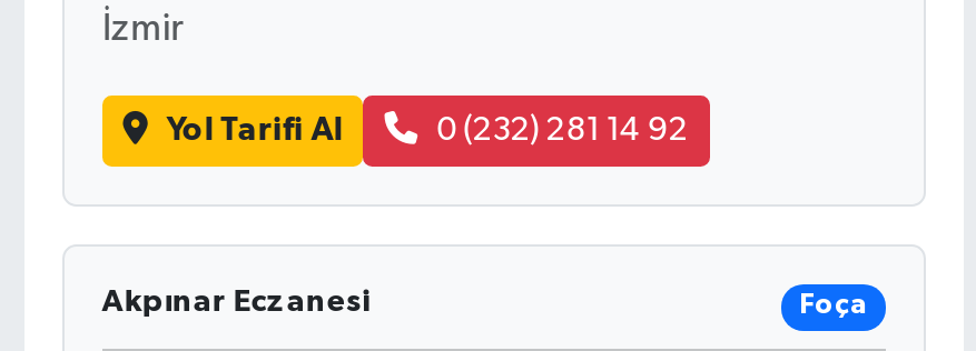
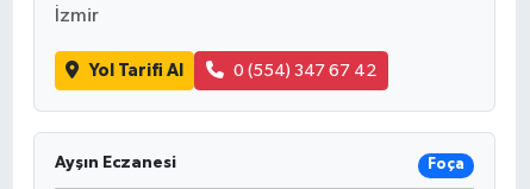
[437,112,688,146] 0 (232) 281 14 92 -> [234,61,377,79] 0 (554) 347 67 42
[102,286,371,317] Akpınar Eczanesi -> [55,154,176,171] Ayşın Eczanesi

